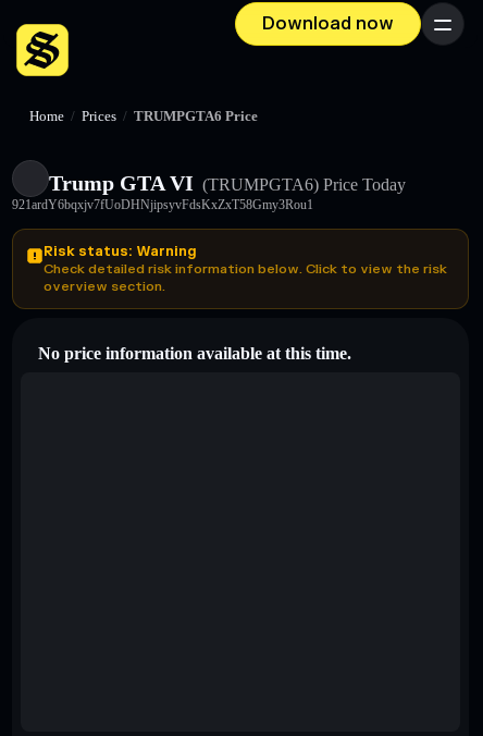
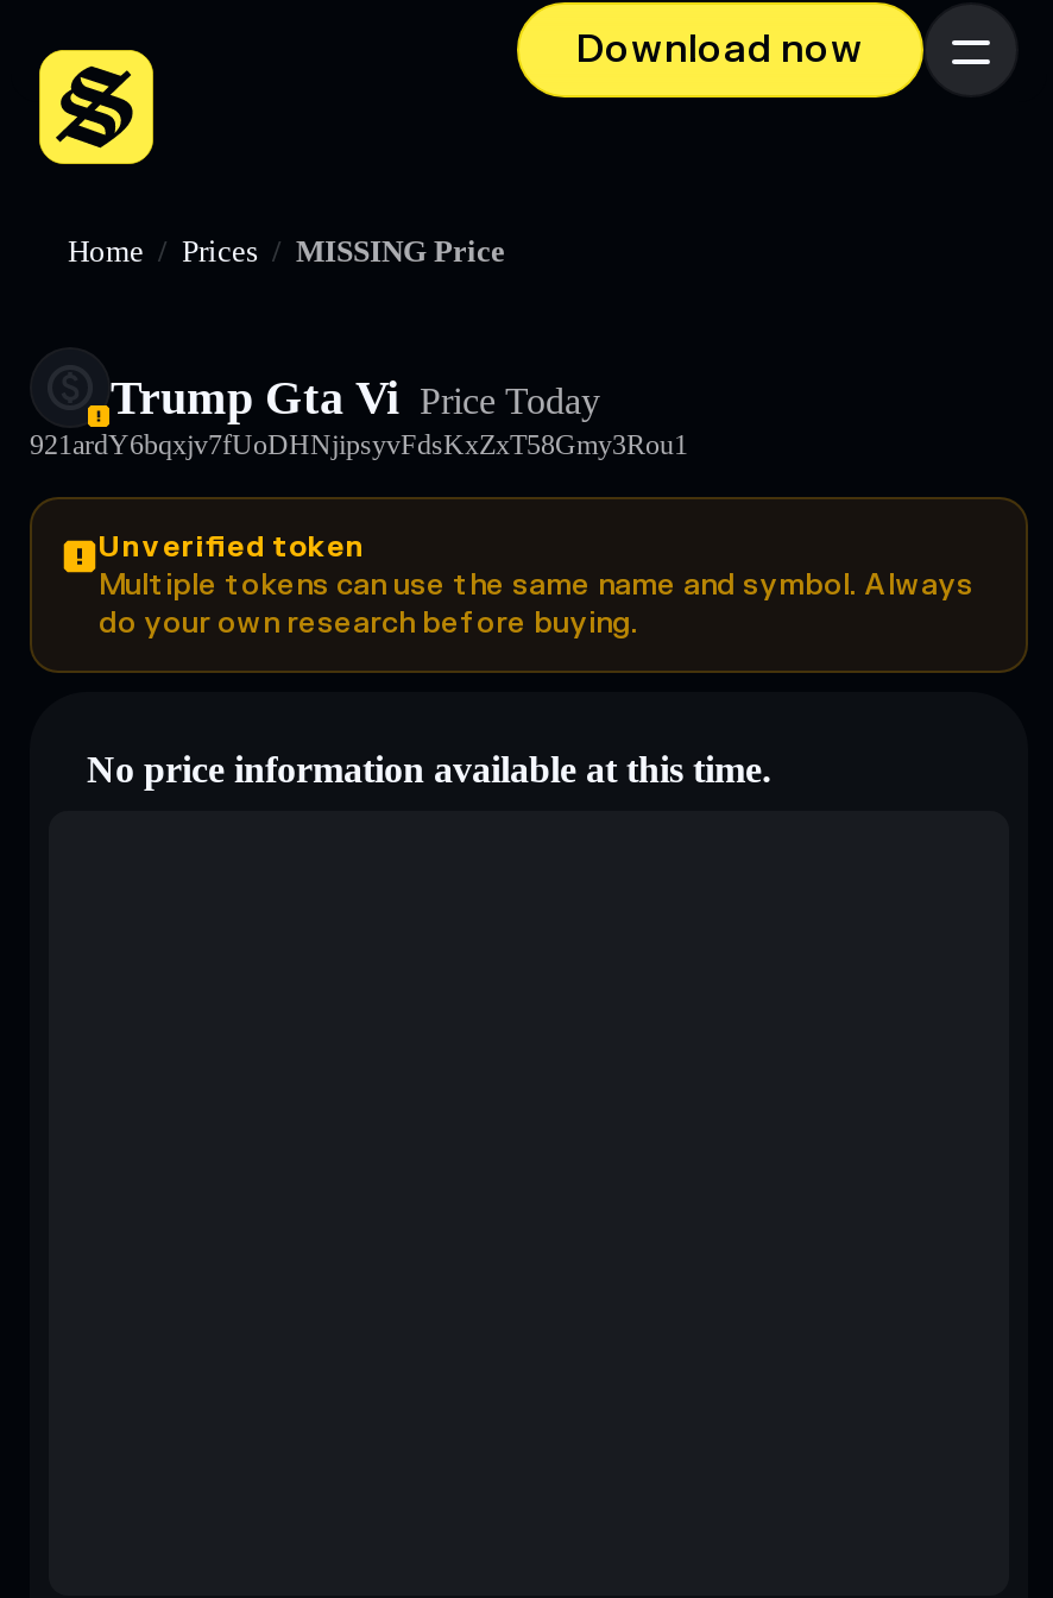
[29,109,258,124] Home / Prices / TRUMPGTA6 Price -> [68,235,505,269] Home / Prices / MISSING Price
[49,171,406,195] Trump GTA VI (TRUMPGTA6) Price Today -> [111,371,600,423] Trump Gta Vi Price Today
[44,243,447,295] Risk status: Warning | Check detailed risk information below. Click to view the risk | overview section. -> [99,528,973,642] Unverified token | Multiple tokens can use the same name and symbol. Always | do your own research before buying.

